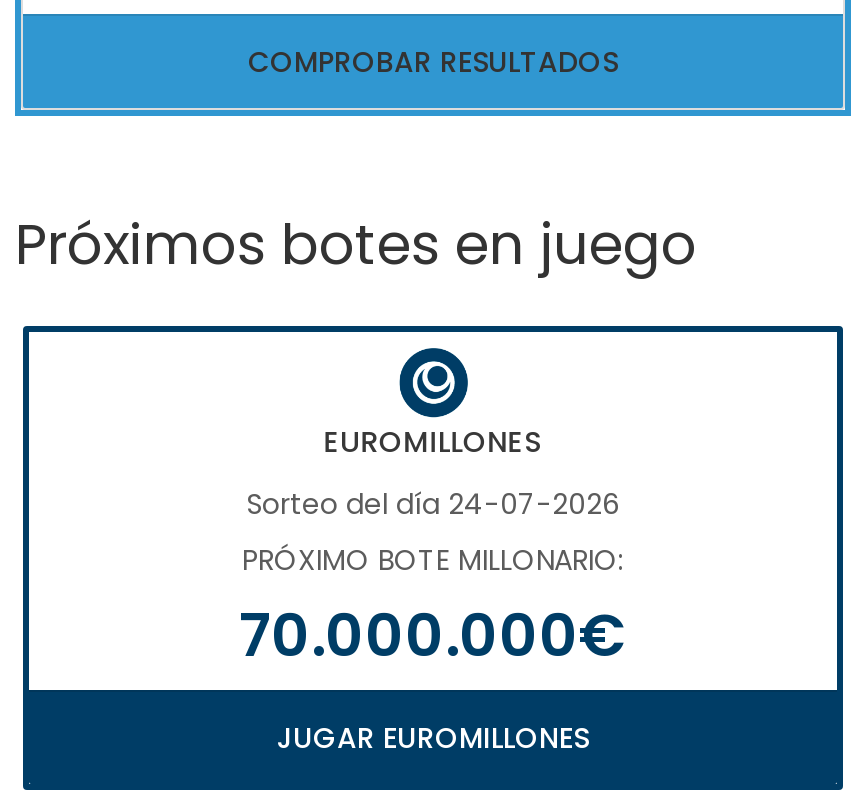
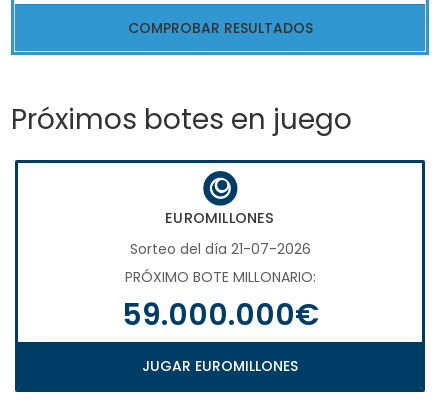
[246,484,620,524] Sorteo del día 24-07-2026 -> [129,239,310,259] Sorteo del día 21-07-2026
[239,594,627,676] 70.000.000€ -> [121,294,318,335] 59.000.000€

